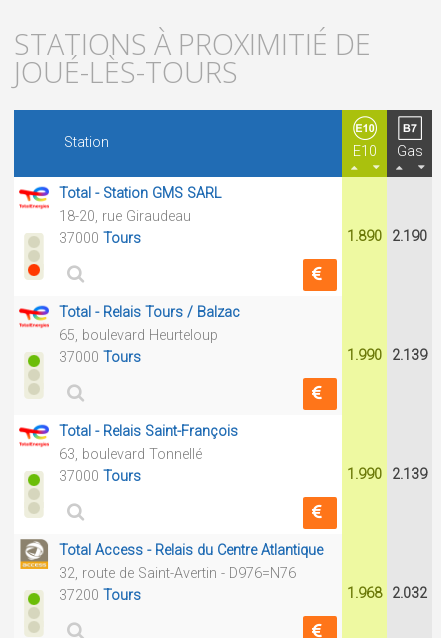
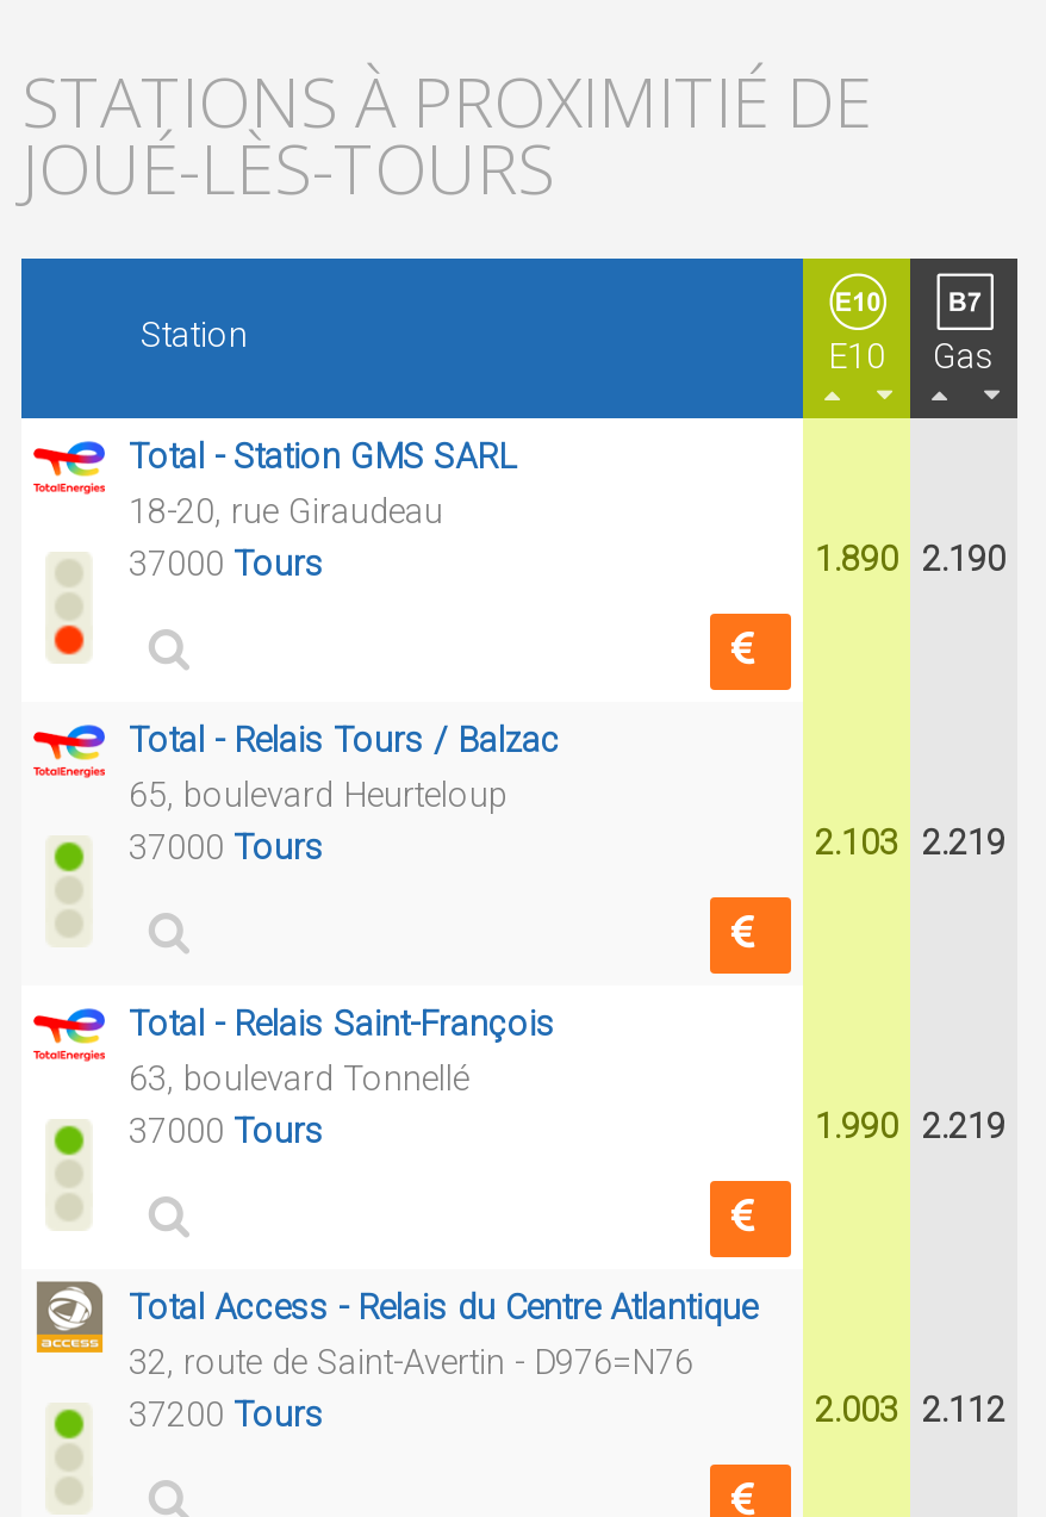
[347,347,427,364] 1.990 2.139 -> [815,823,1005,864] 2.103 2.219
[347,466,427,483] 1.990 2.139 -> [815,1107,1005,1148] 1.990 2.219
[347,585,427,602] 1.968 2.032 -> [815,1391,1005,1431] 2.003 2.112

